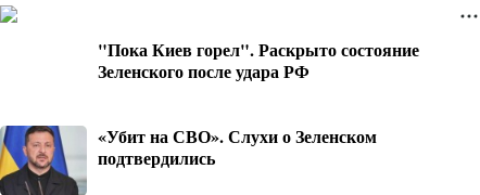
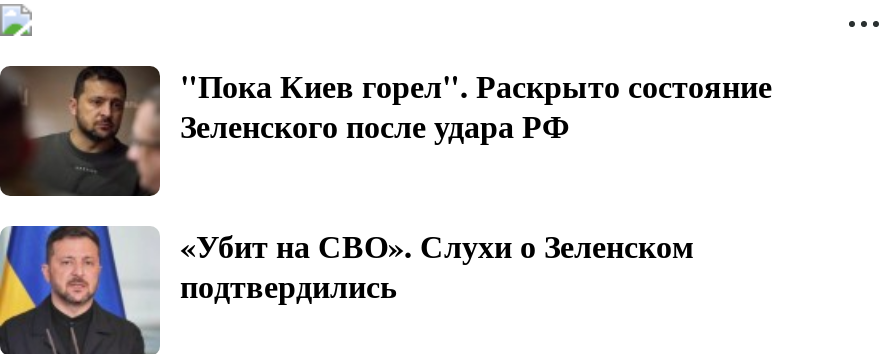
none -> [6,64,162,198] [image]

